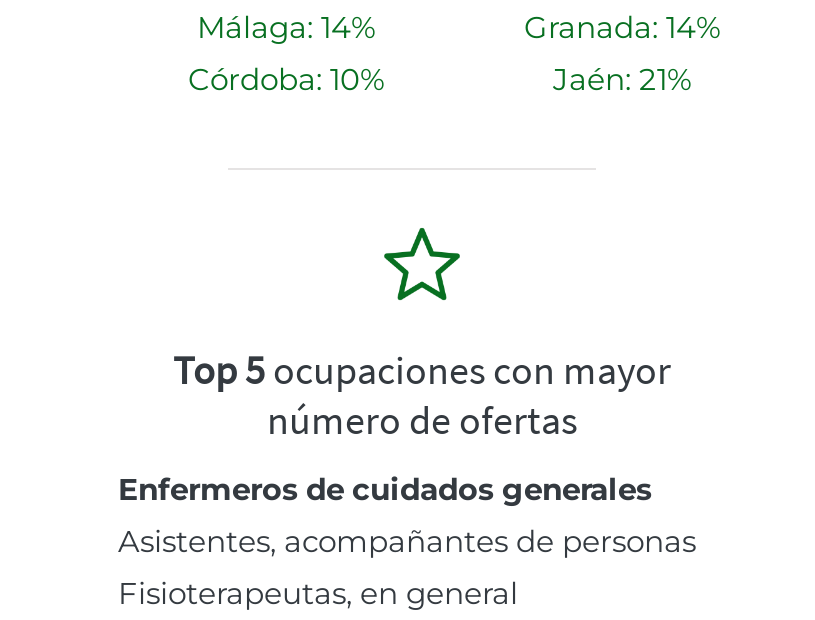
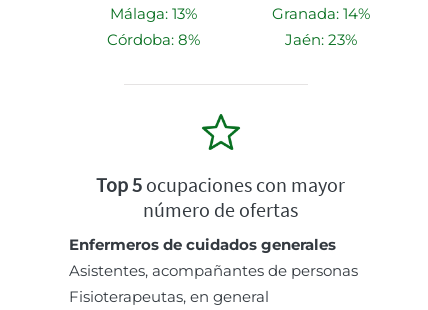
[197,8,375,46] Málaga: 14% -> [109,4,196,23] Málaga: 13%
[188,60,384,98] Córdoba: 10% -> [106,30,199,49] Córdoba: 8%
[553,60,691,98] Jaén: 21% -> [285,30,357,49] Jaén: 23%

